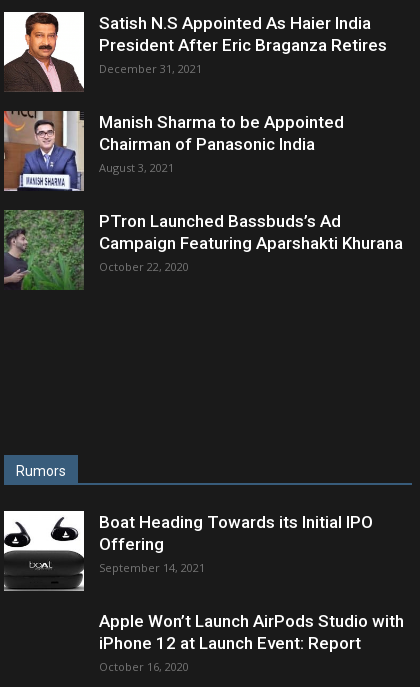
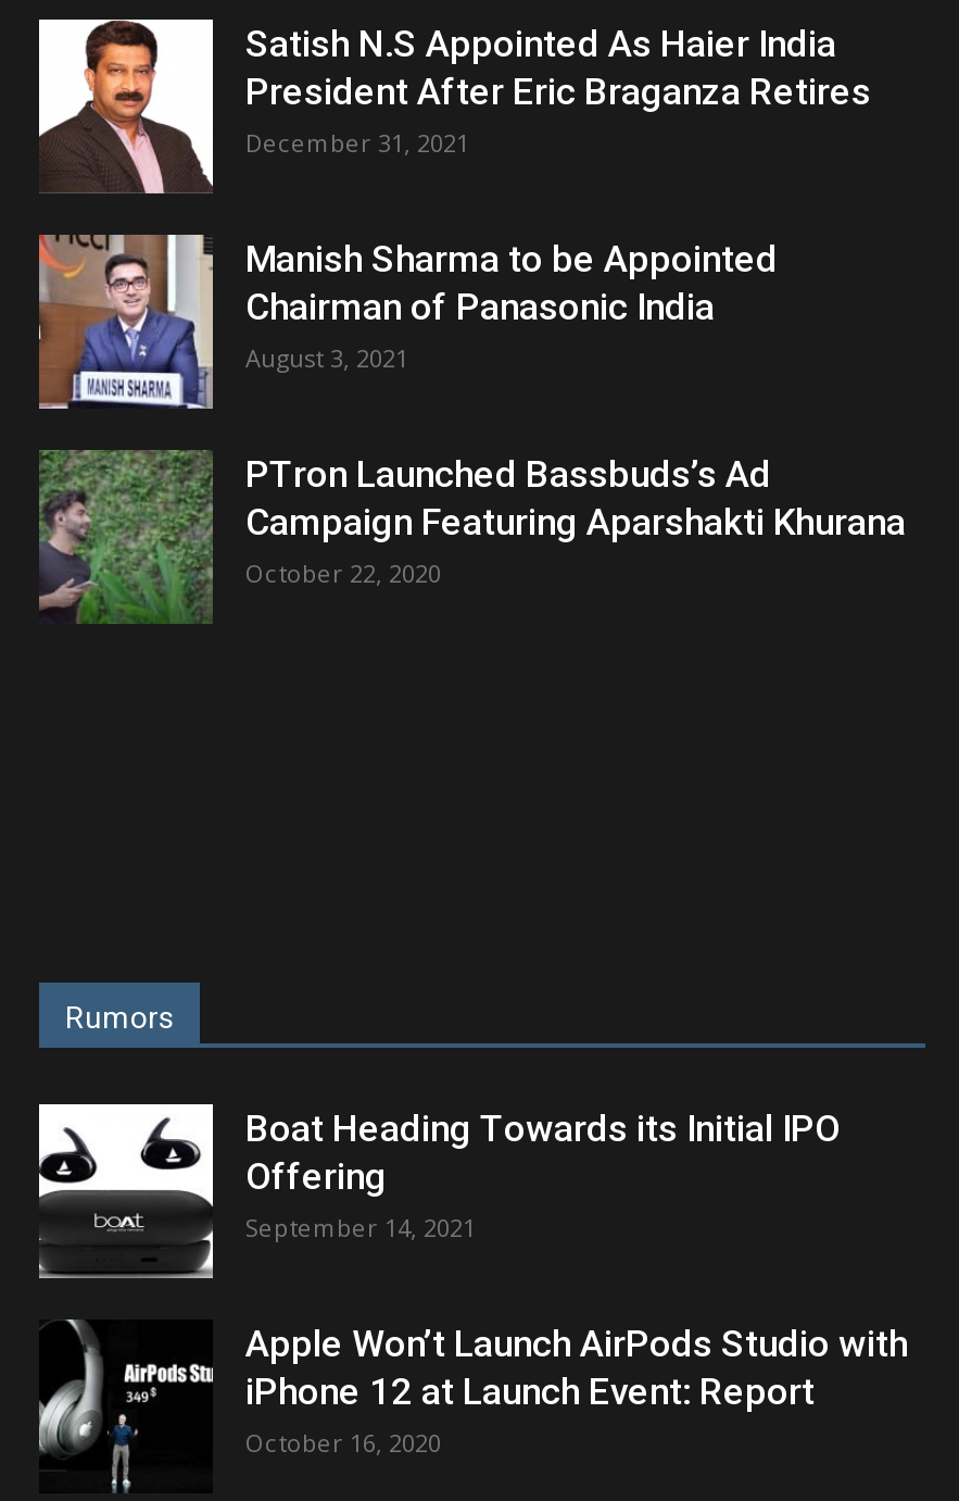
none -> [37,1317,215,1491] [image]

